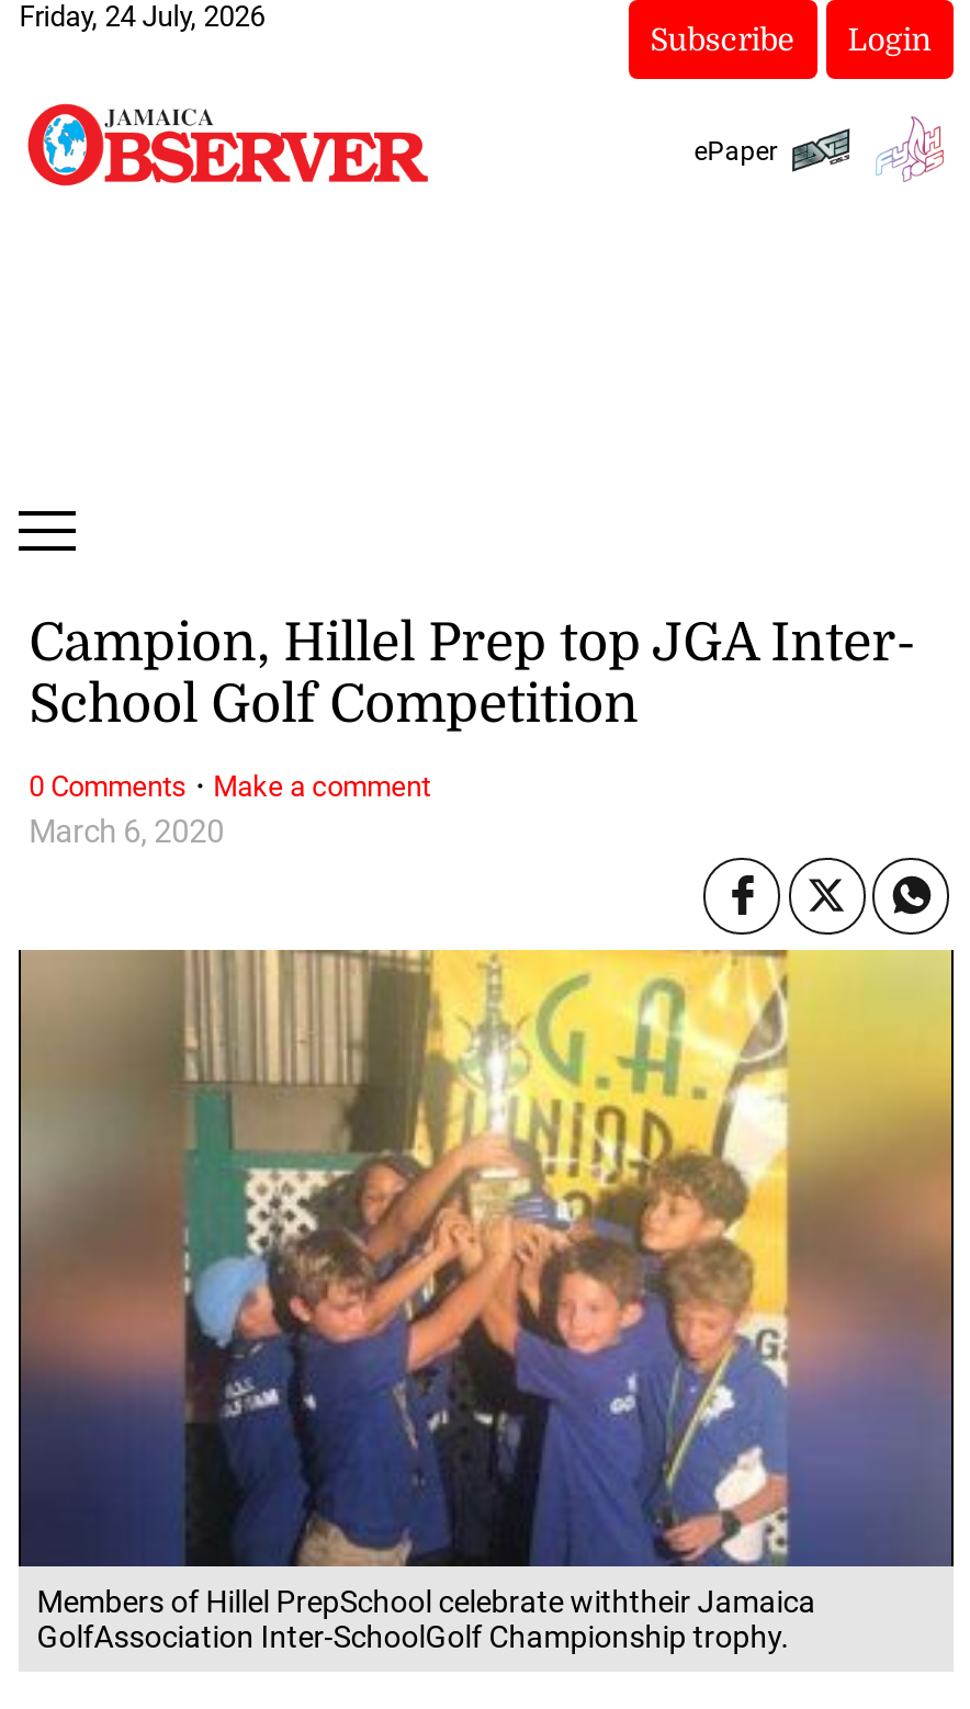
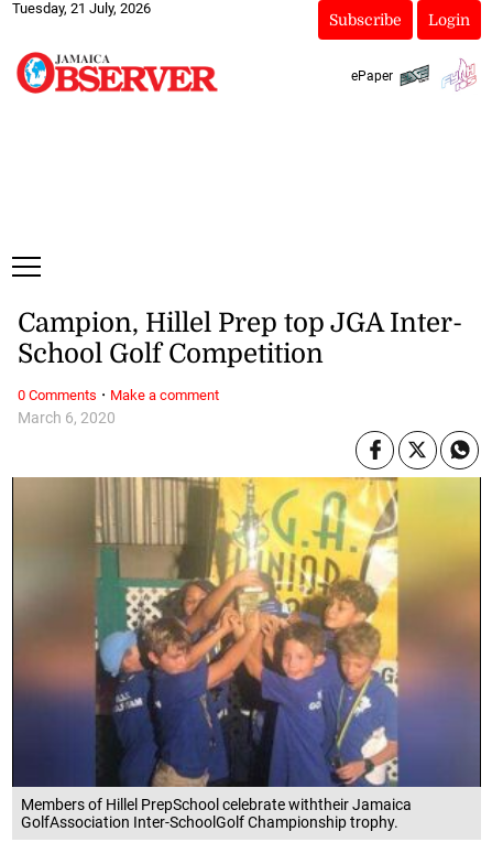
[19,0,265,33] Friday, 24 July, 2026 -> [12,0,151,17] Tuesday, 21 July, 2026

